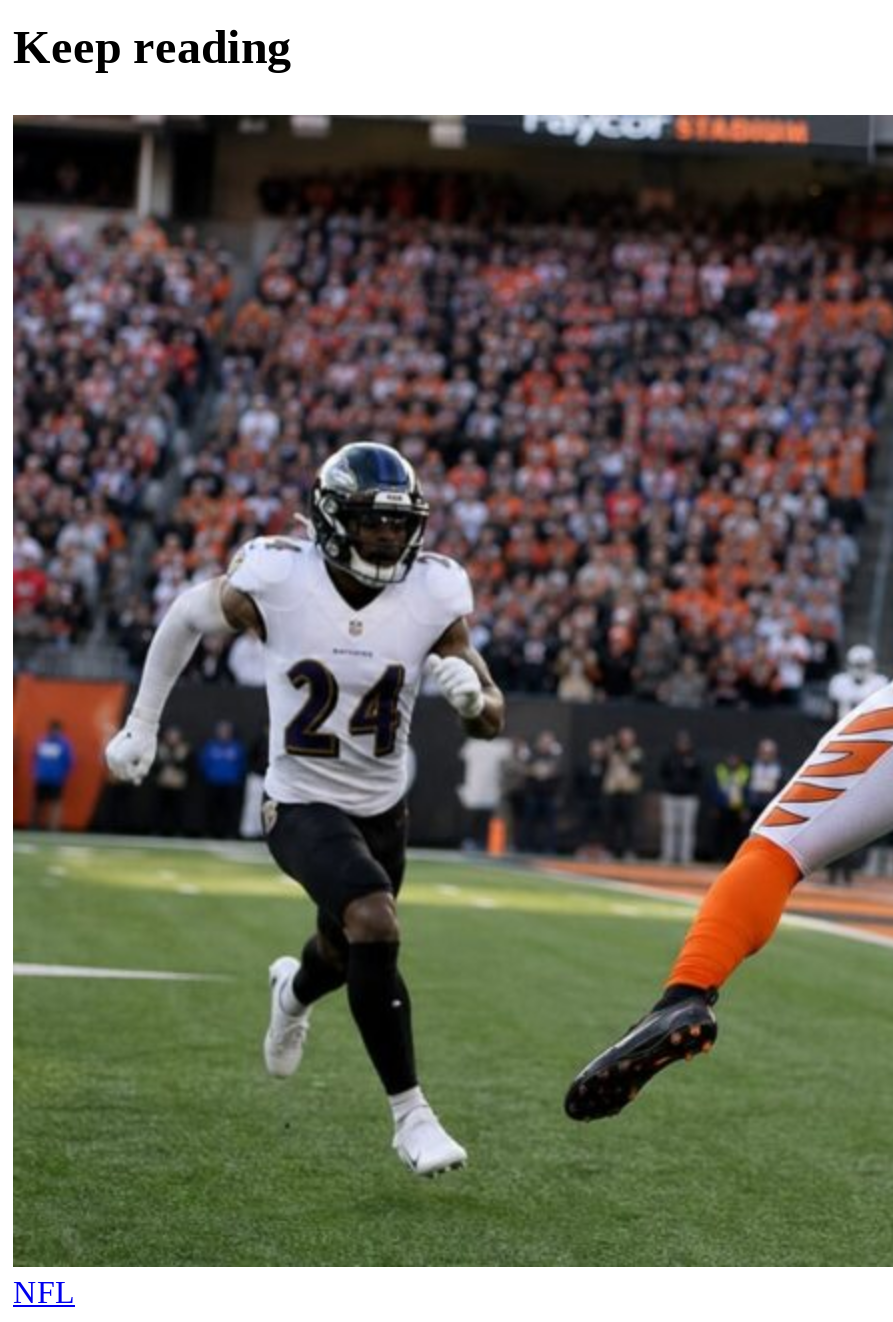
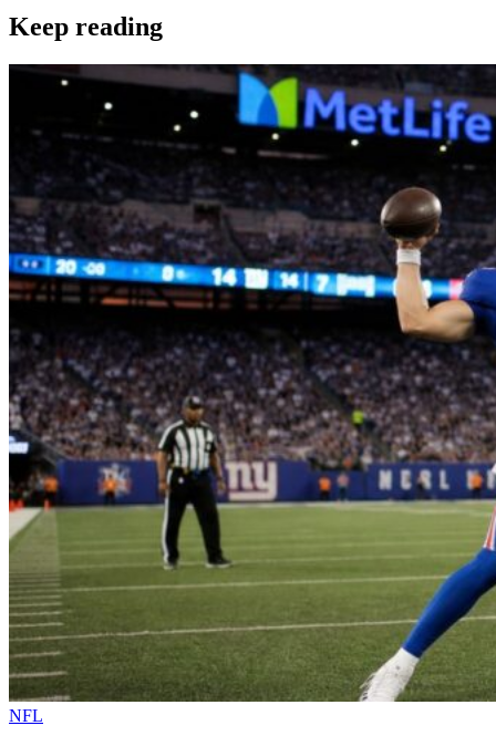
[11,113,887,1269] [image] -> [8,63,493,702] [image]

